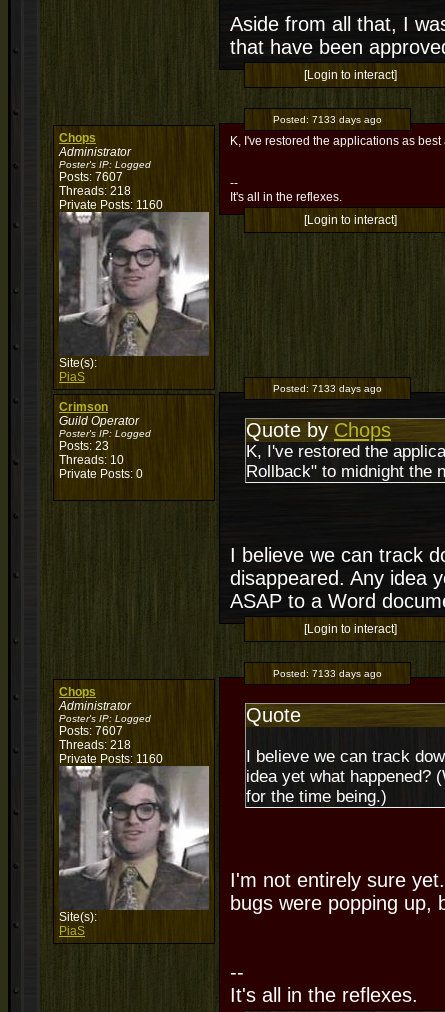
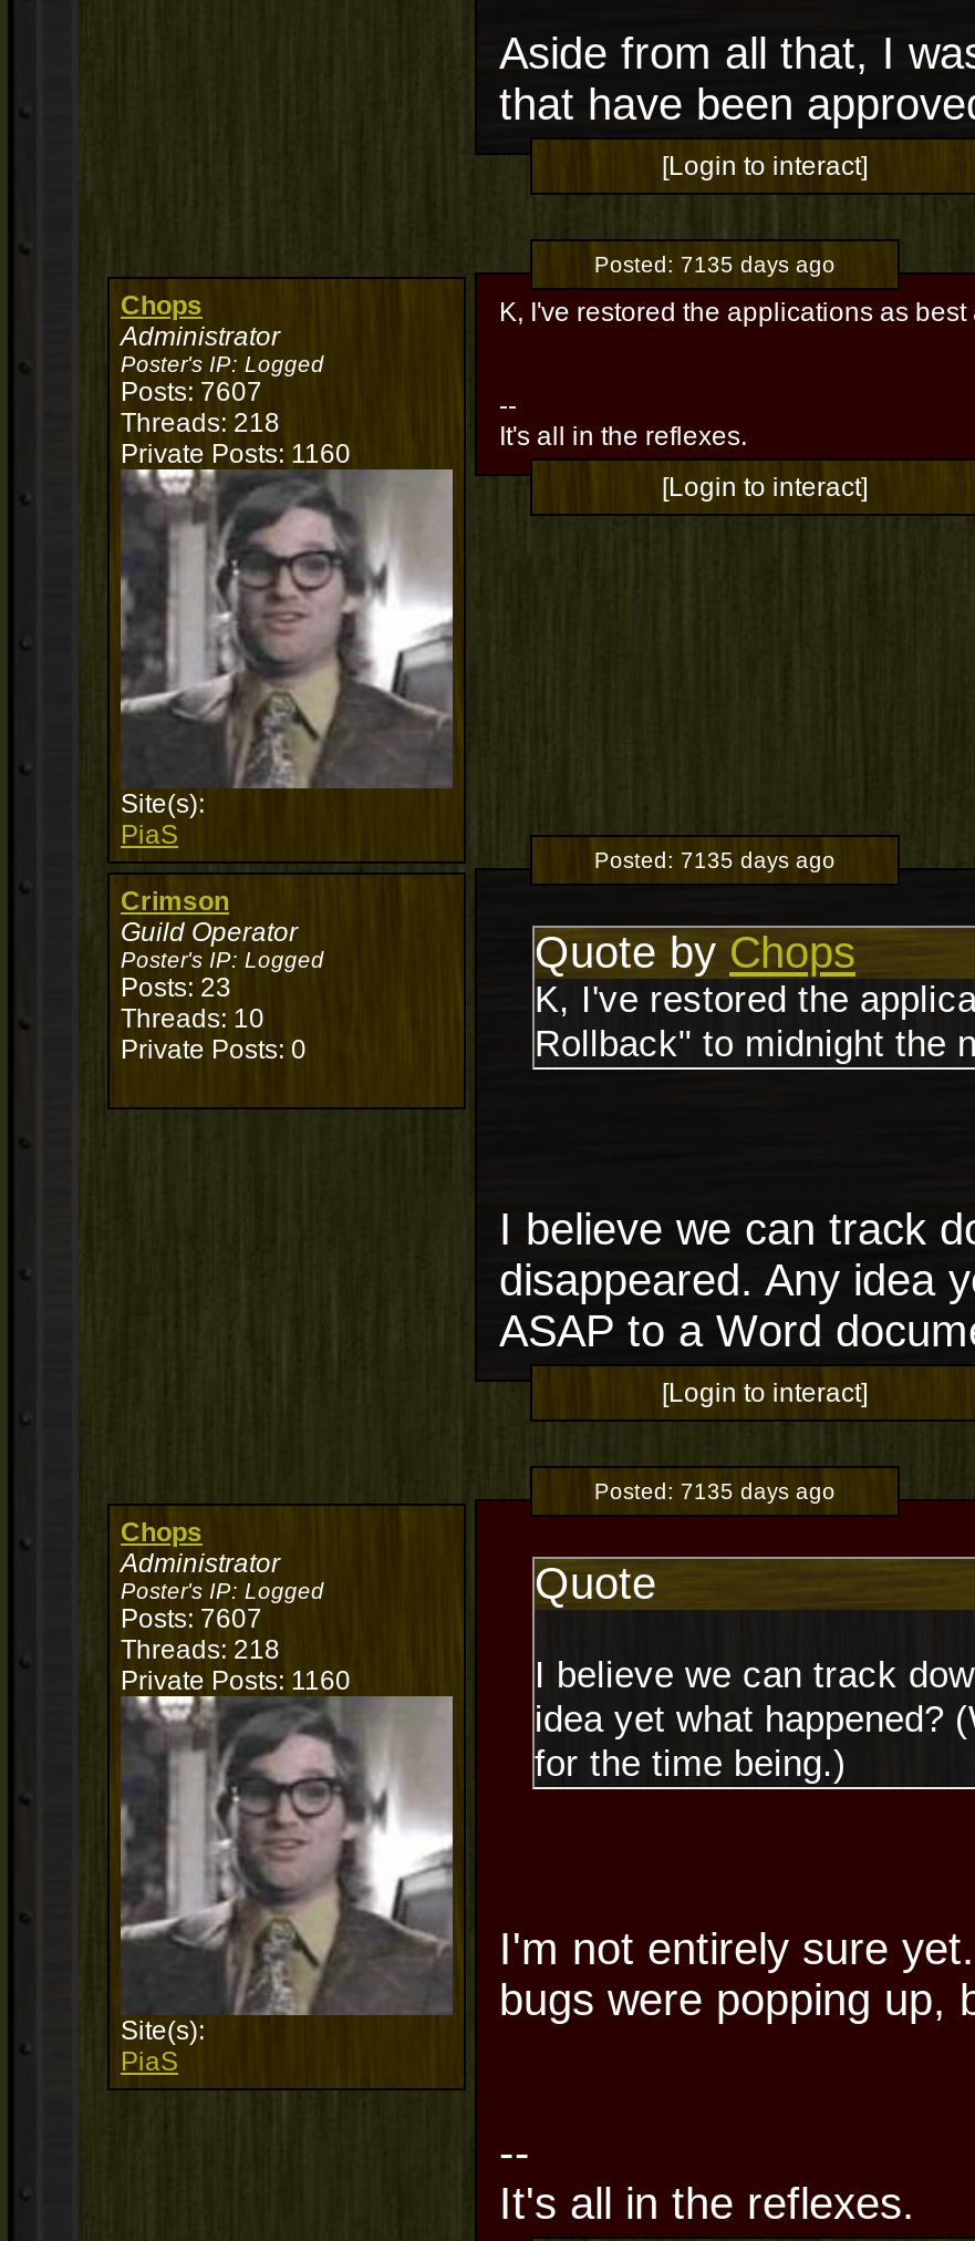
[273,114,382,125] Posted: 7133 days ago -> [594,252,836,277] Posted: 7135 days ago
[273,383,382,394] Posted: 7133 days ago -> [594,848,836,872] Posted: 7135 days ago
[273,668,382,679] Posted: 7133 days ago -> [594,1479,836,1504] Posted: 7135 days ago

